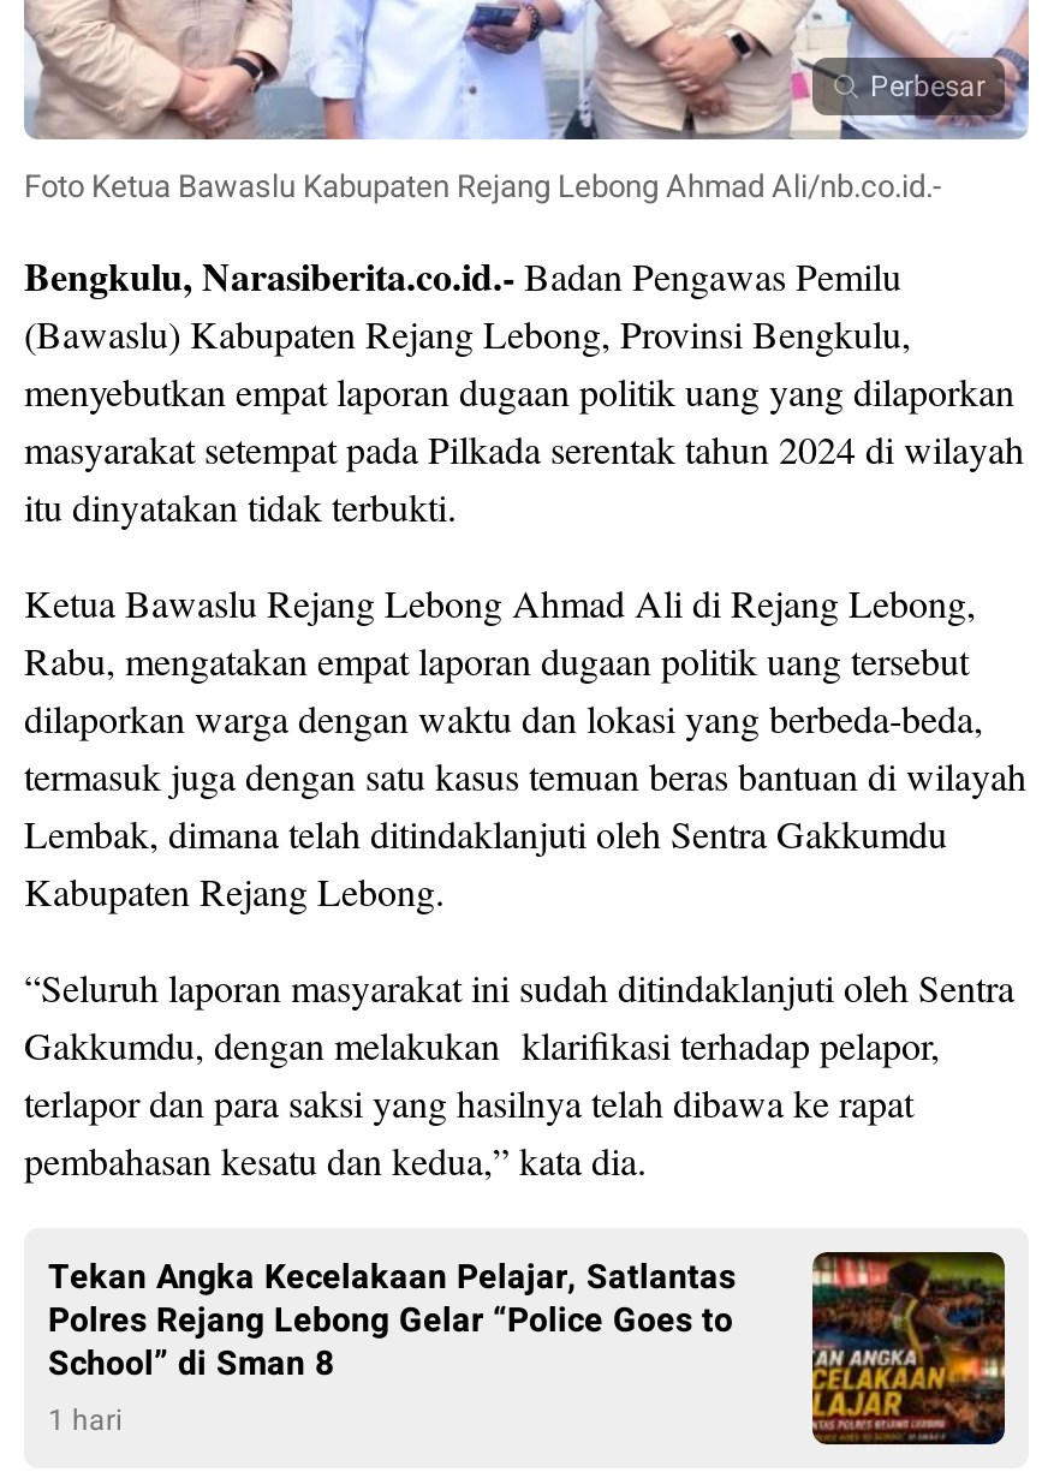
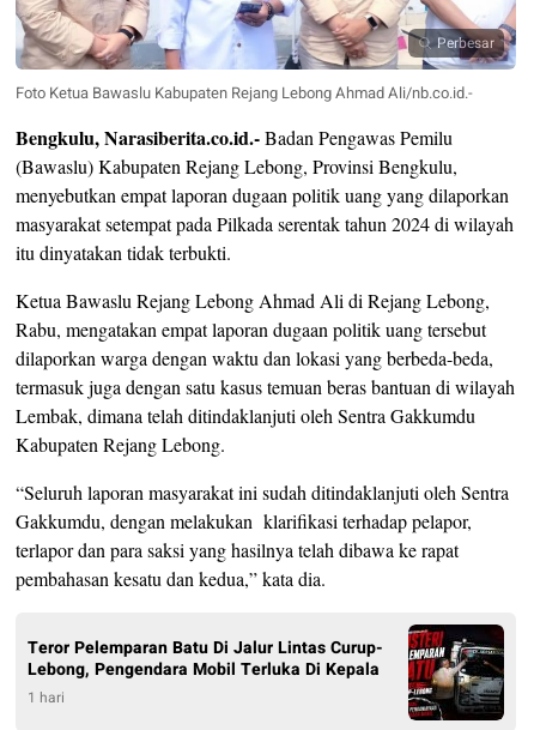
[48,1252,1007,1466] [image] | Tekan Angka Kecelakaan Pelajar, Satlantas | Polres Rejang Lebong Gelar “Police Goes to | School” di Sman 8 -> [28,625,505,722] [image] | Teror Pelemparan Batu Di Jalur Lintas Curup- | Lebong, Pengendara Mobil Terluka Di Kepala

